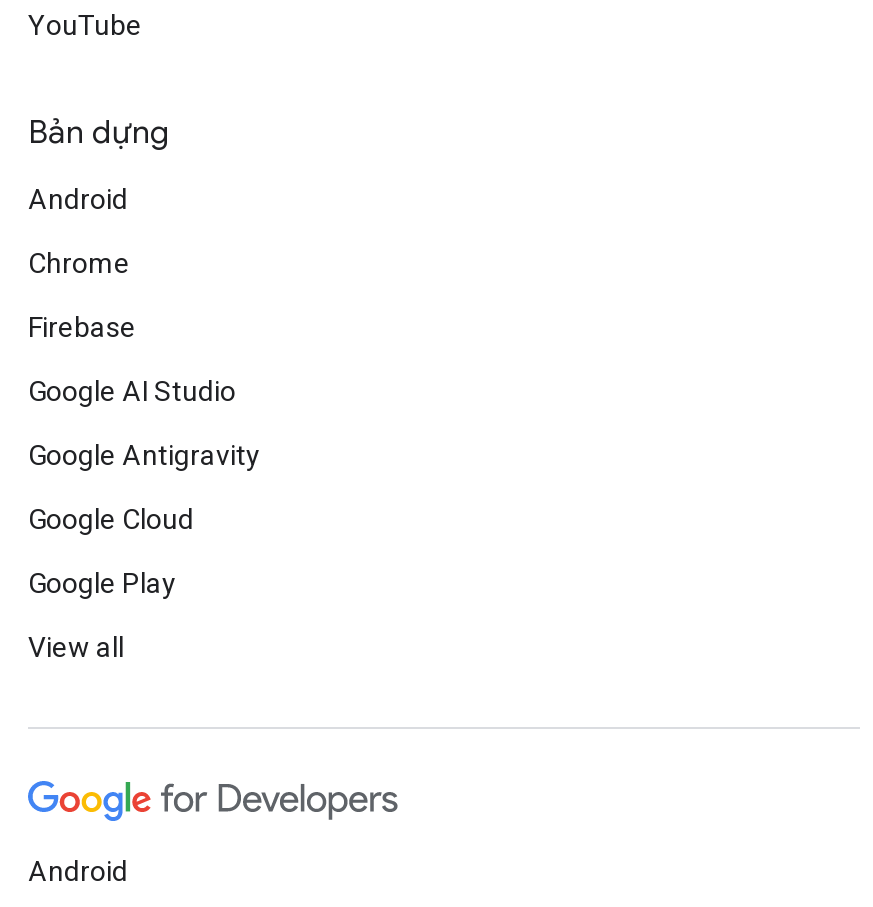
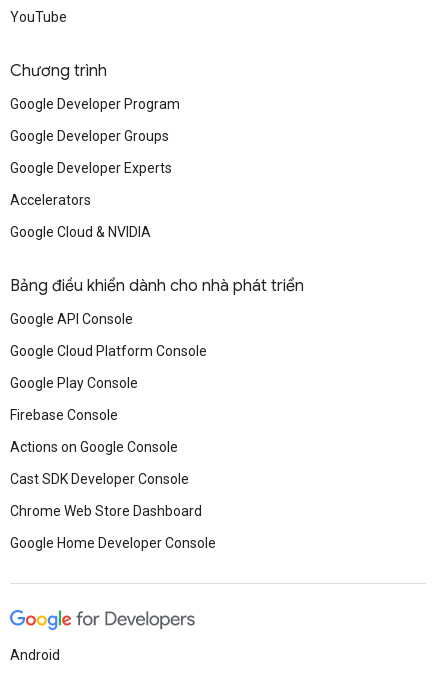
[28,113,260,663] Bản dựng | Android | Chrome | Firebase | Google AI Studio | Google Antigravity | Google Cloud | Google Play | View all -> [10,61,304,551] Chương trình | Google Developer Program | Google Developer Groups | Google Developer Experts | Accelerators | Google Cloud & NVIDIA | Bảng điều khiển dành cho nhà phát triển | Google API Console | Google Cloud Platform Console | Google Play Console | Firebase Console | Actions on Google Console | Cast SDK Developer Console | Chrome Web Store Dashboard | Google Home Developer Console

